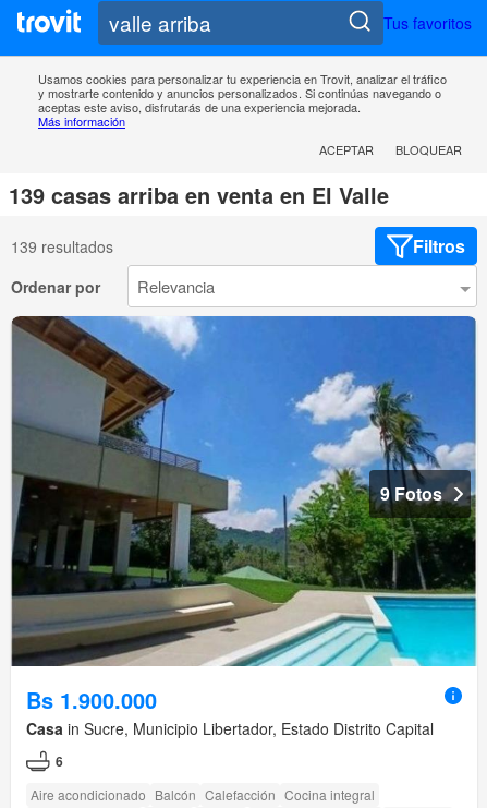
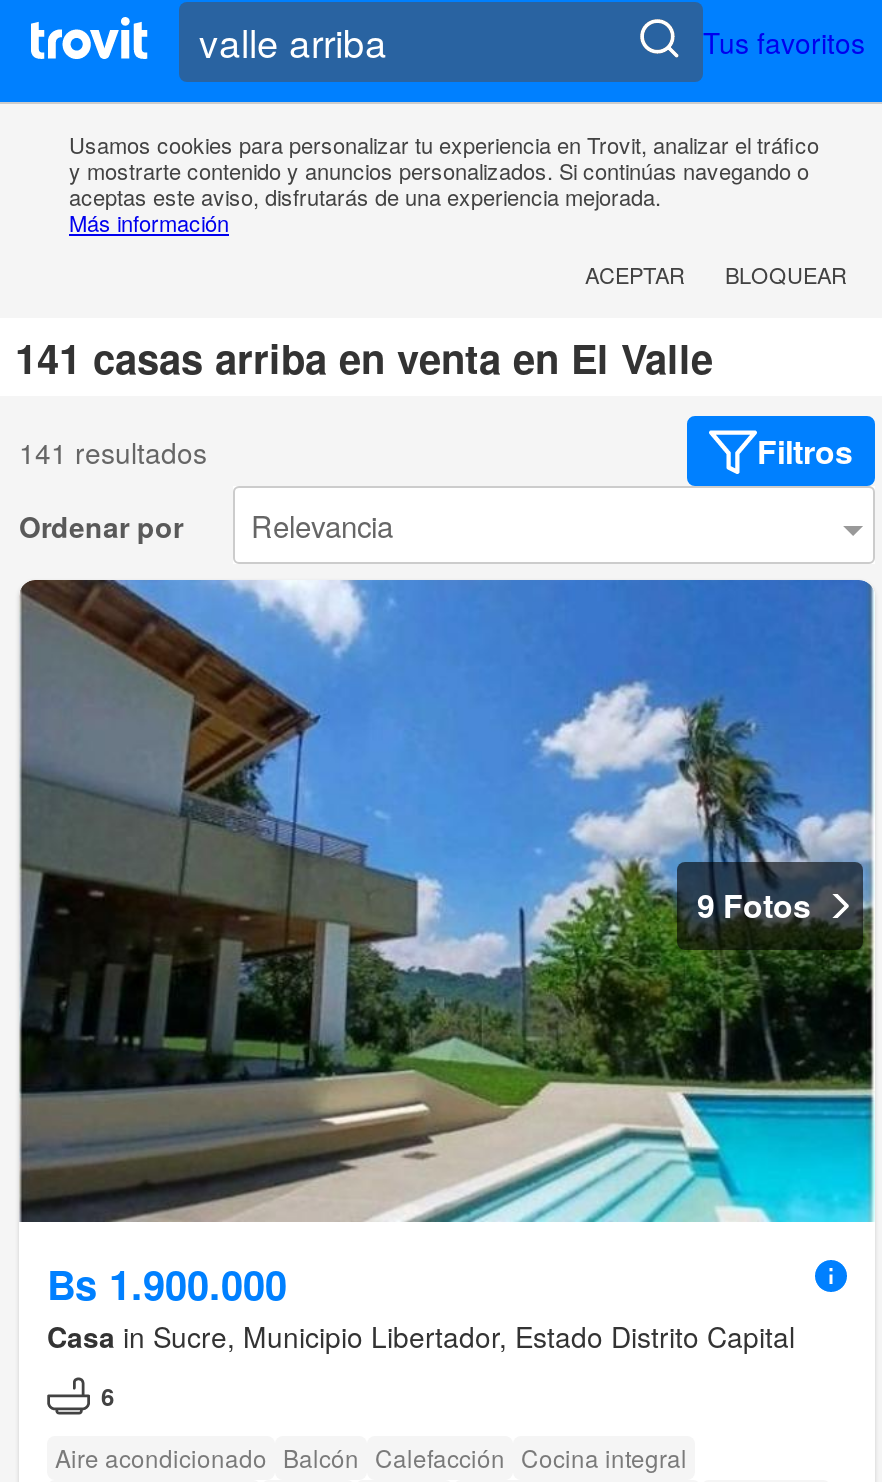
[9,179,389,211] 139 casas arriba en venta en El Valle -> [15,329,713,387] 141 casas arriba en venta en El Valle
[11,235,113,257] 139 resultados -> [19,432,207,472] 141 resultados

